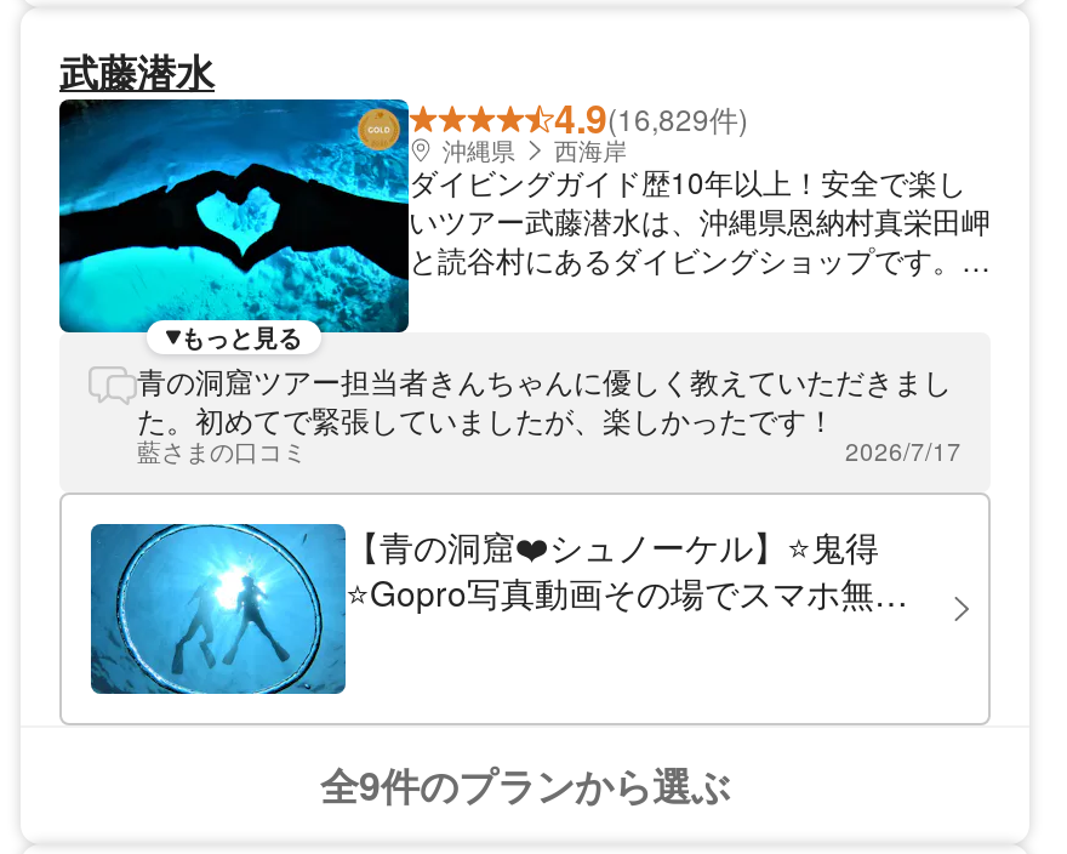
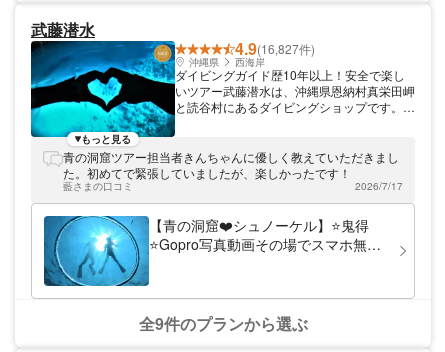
[554,90,748,146] 4.9(16,829件) -> [235,37,315,60] 4.9(16,827件)

